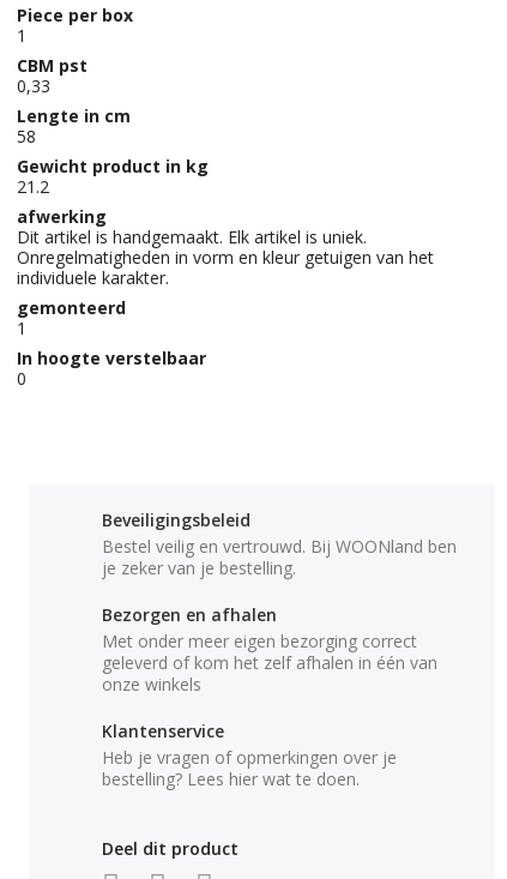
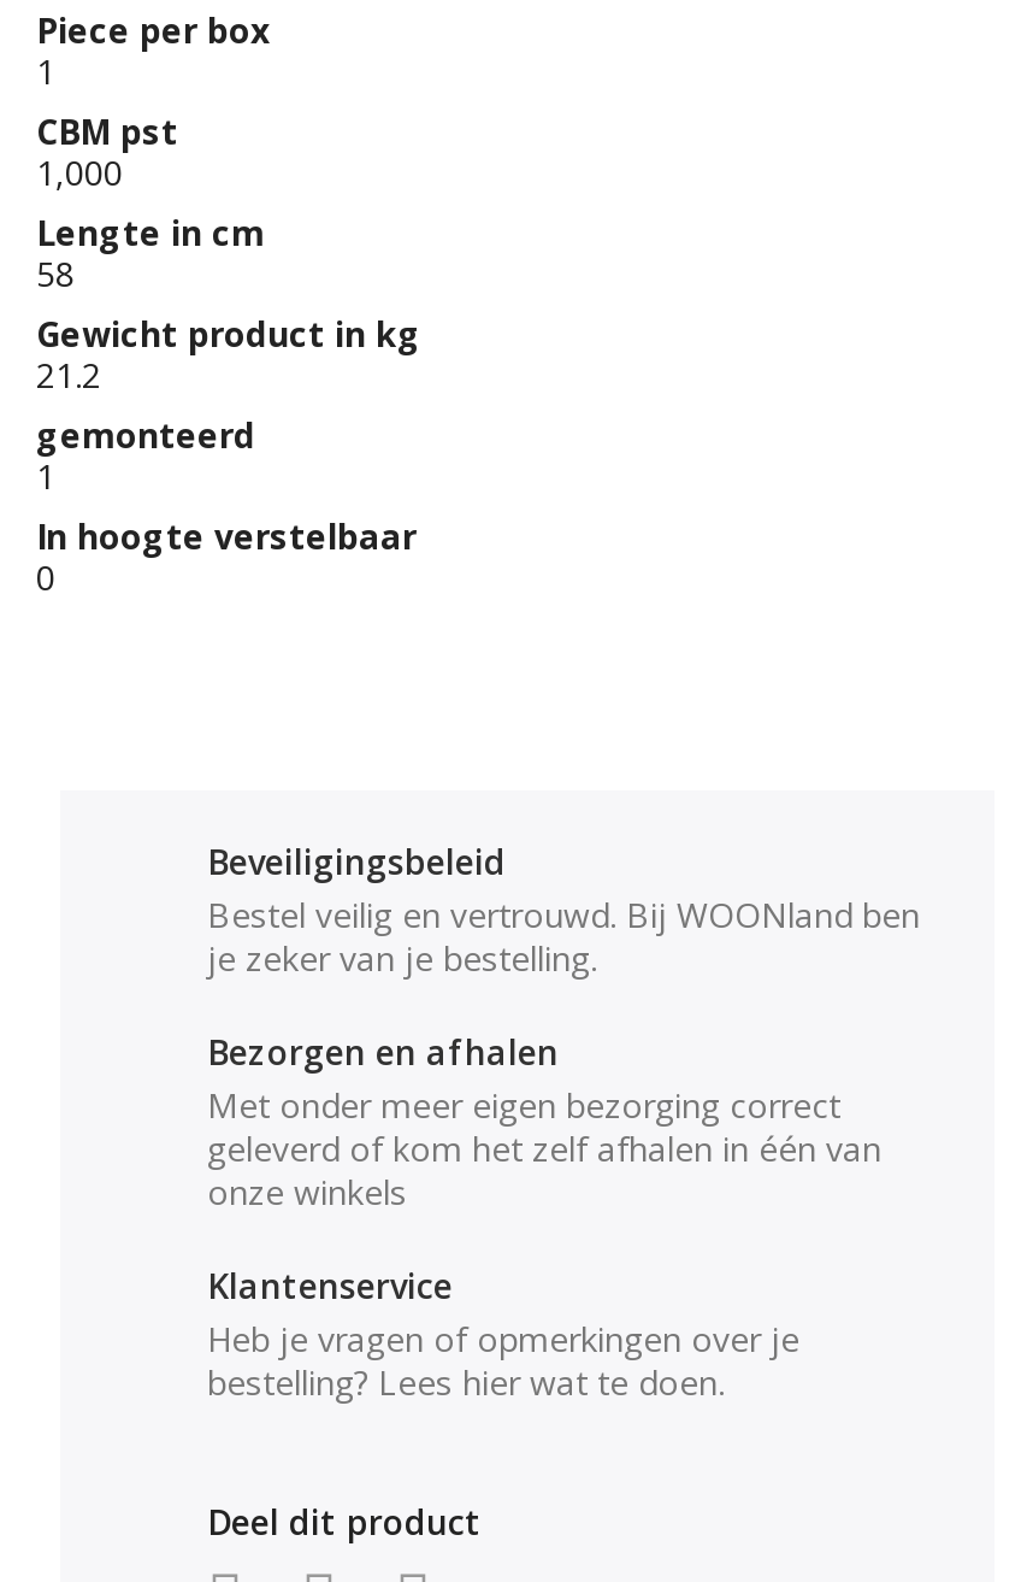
[17,74,50,97] 0,33 -> [36,150,123,195] 1,000
[17,205,434,289] afwerking | Dit artikel is handgemaakt. Elk artikel is uniek. | Onregelmatigheden in vorm en kleur getuigen van het | individuele karakter. -> none

